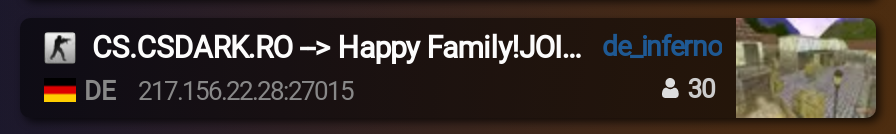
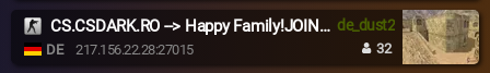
[602,16,876,120] [image] | de_inferno -> [337,9,479,65] [image] | de_dust2
[682,74,714,104] 30 -> [373,40,391,57] 32

